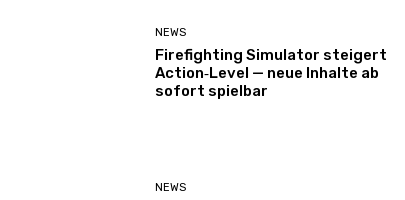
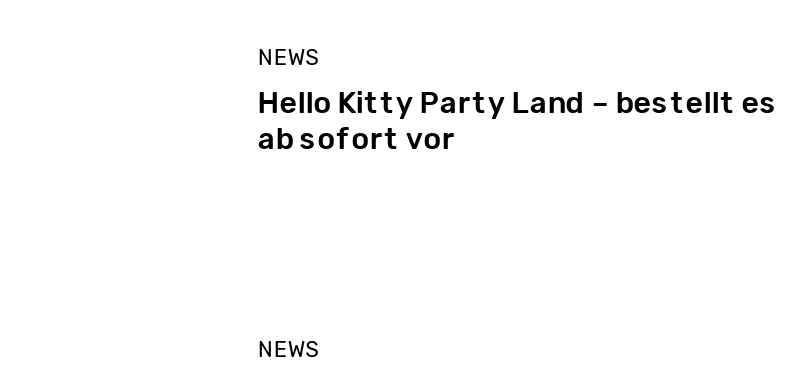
[155,46,387,100] Firefighting Simulator steigert | Action‑Level — neue Inhalte ab | sofort spielbar -> [258,84,778,156] Hello Kitty Party Land – bestellt es | ab sofort vor

